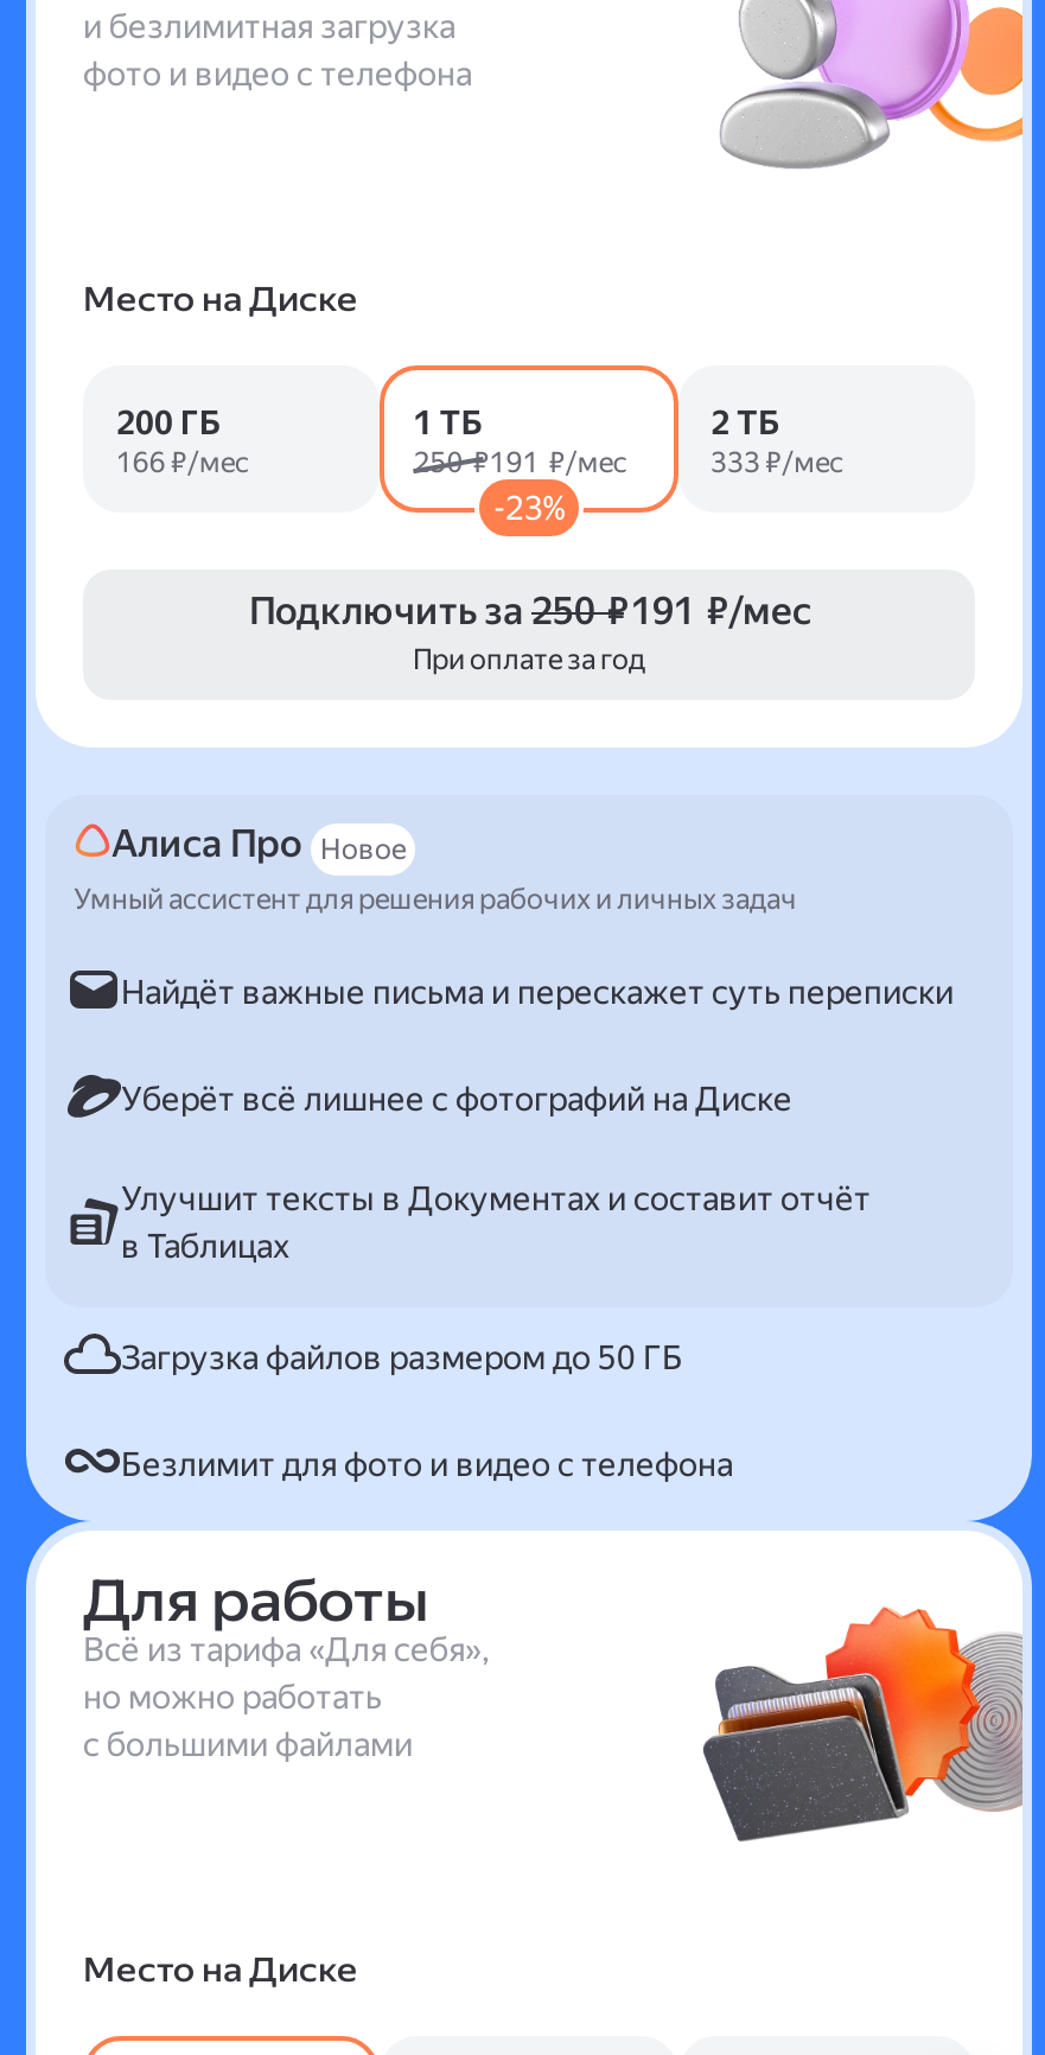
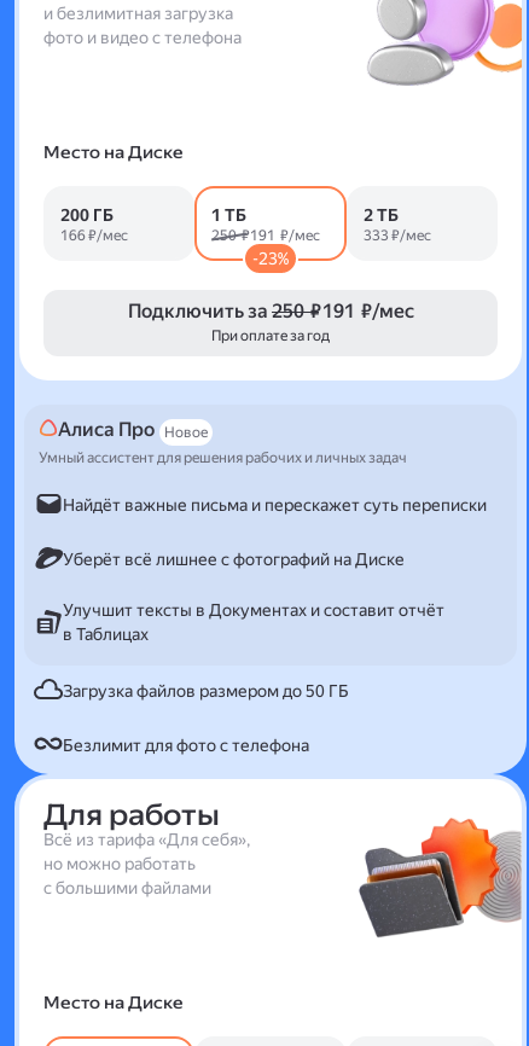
[121,1444,733,1482] Безлимит для фото и видео с телефона -> [63,735,309,754] Безлимит для фото с телефона

